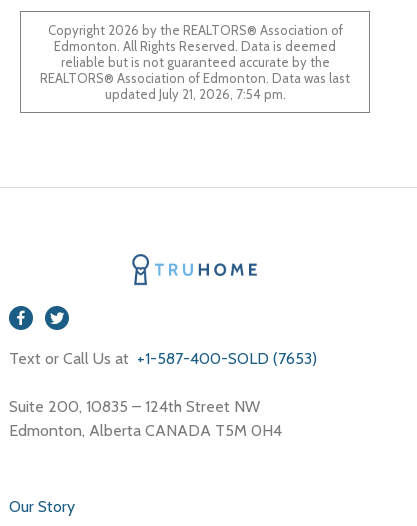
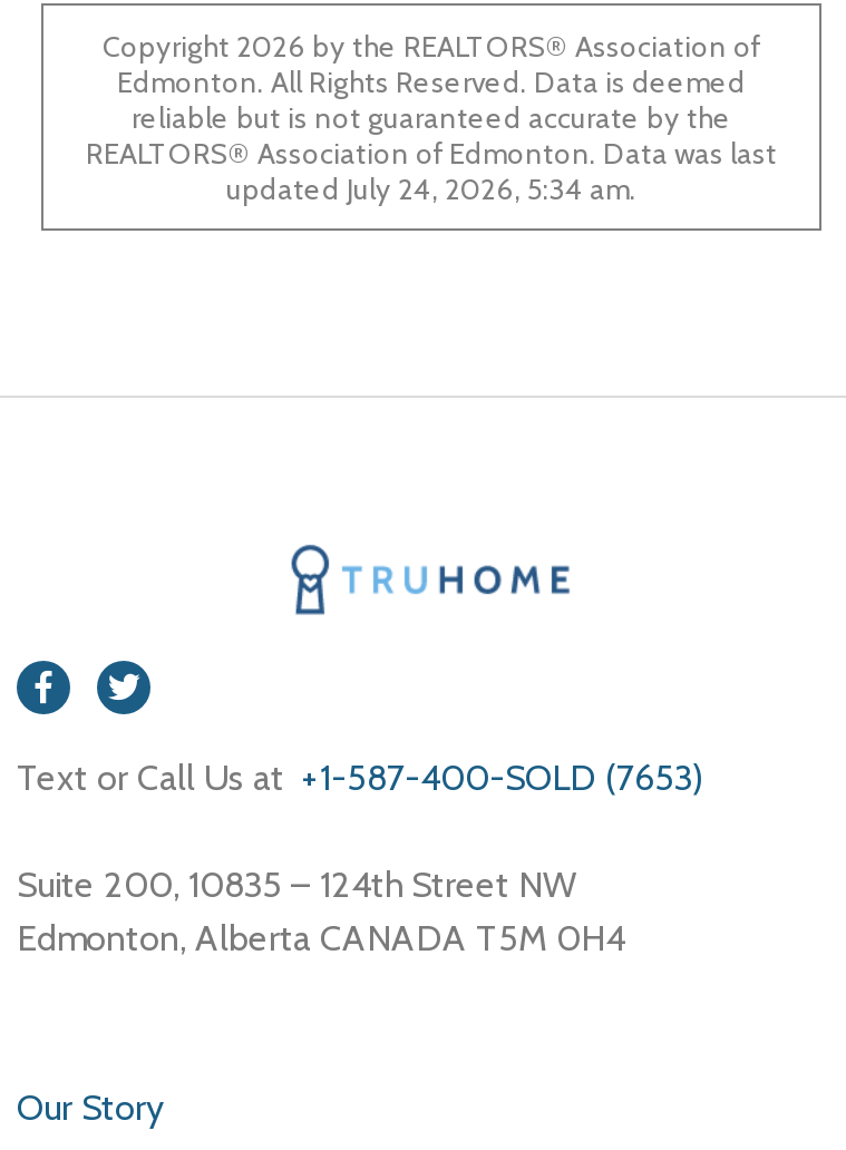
[104,86,285,102] updated July 21, 2026, 7:54 pm. -> [226,170,636,206] updated July 24, 2026, 5:34 am.

